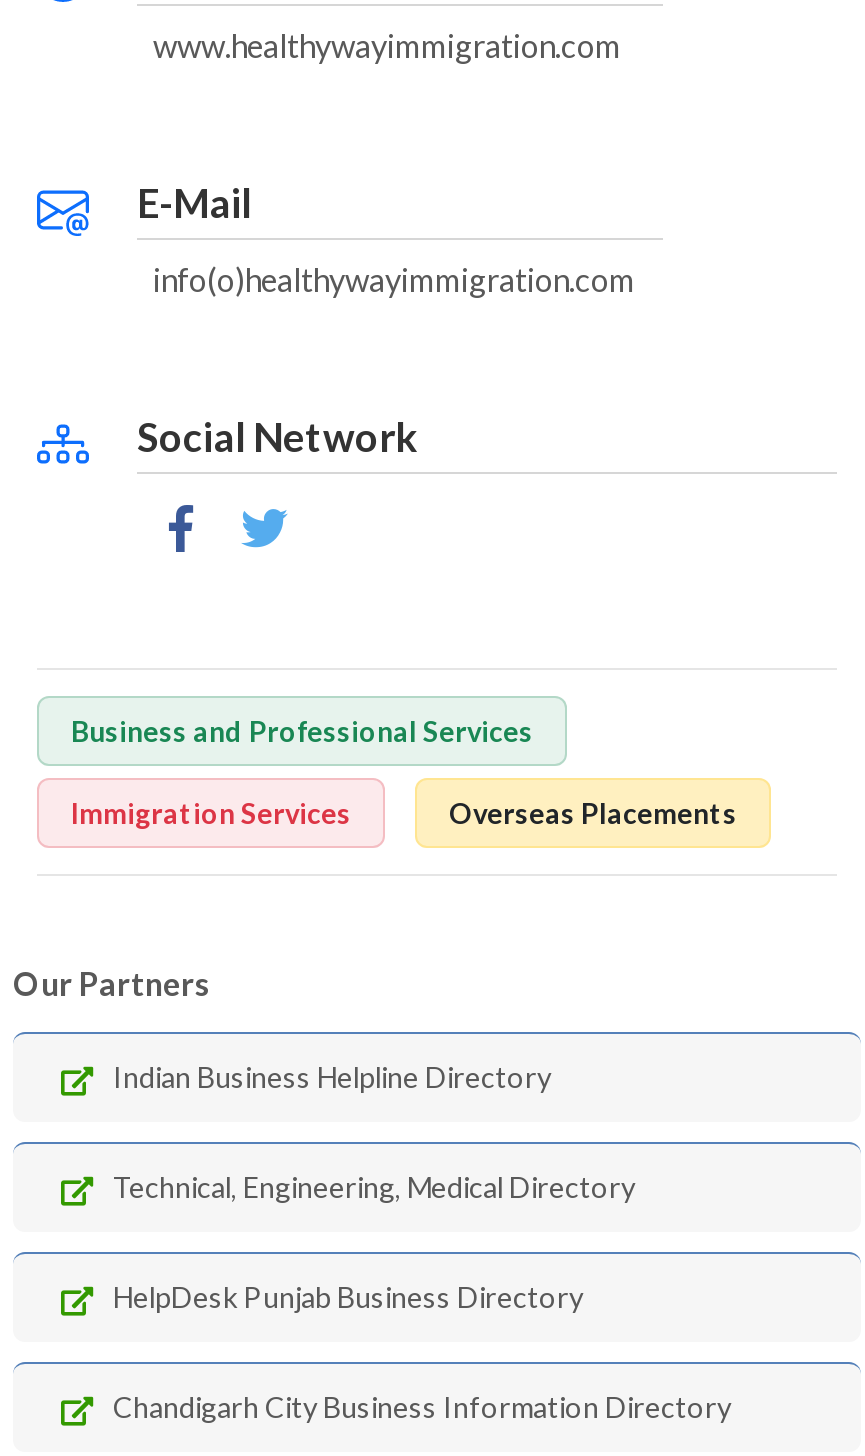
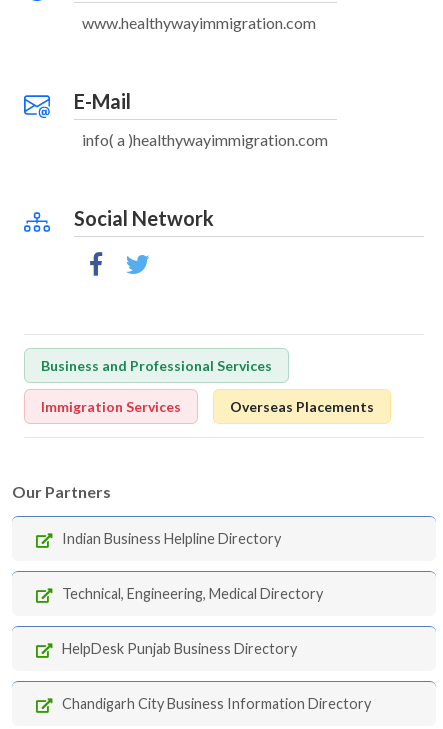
[153,260,635,298] info(o)healthywayimmigration.com -> [82,130,328,149] info( a )healthywayimmigration.com

